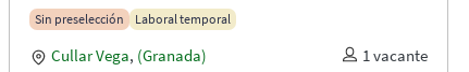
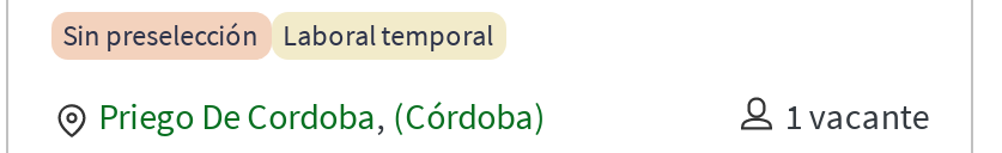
[51,45,206,65] Cullar Vega, (Granada) -> [98,93,546,138] Priego De Cordoba, (Córdoba)

